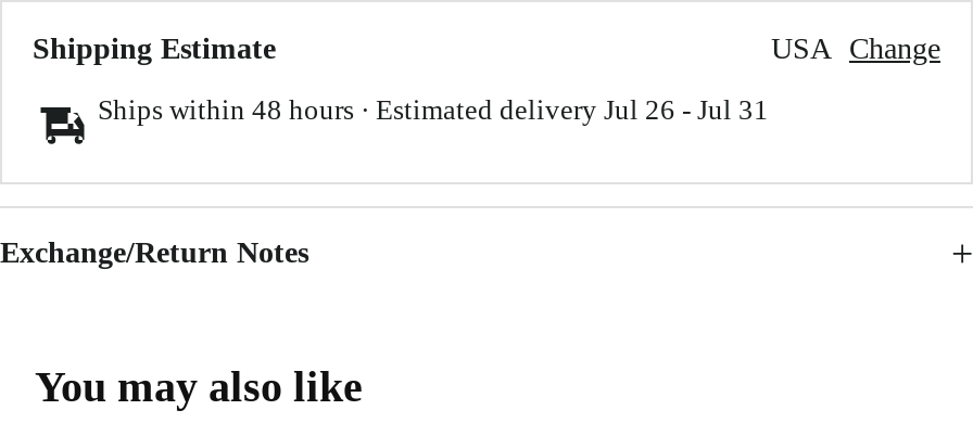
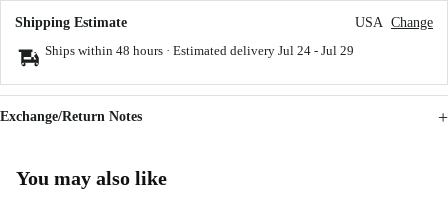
[98,92,769,125] Ships within 48 hours · Estimated delivery Jul 26 - Jul 31 -> [45,42,354,57] Ships within 48 hours · Estimated delivery Jul 24 - Jul 29

